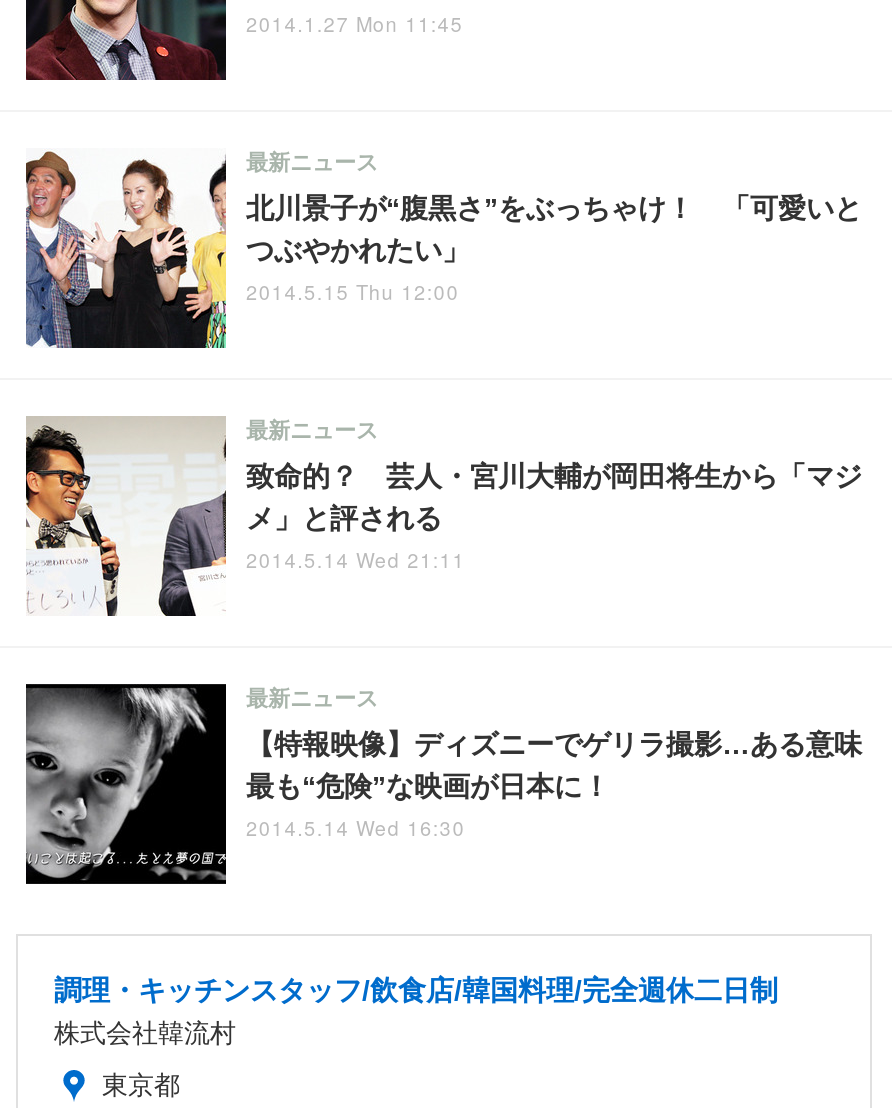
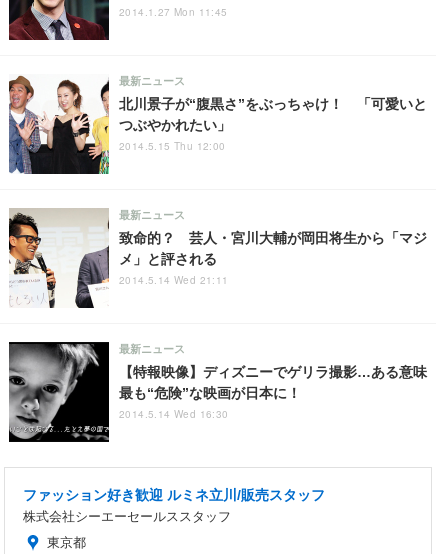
[54,973,778,1047] 調理・キッチンスタッフ/飲食店/韓国料理/完全週休二日制 | 株式会社韓流村 -> [23,486,325,523] ファッション好き歓迎 ルミネ立川/販売スタッフ | 株式会社シーエーセールススタッフ

